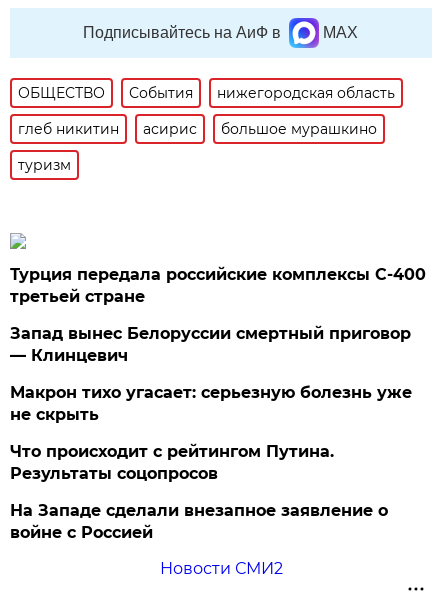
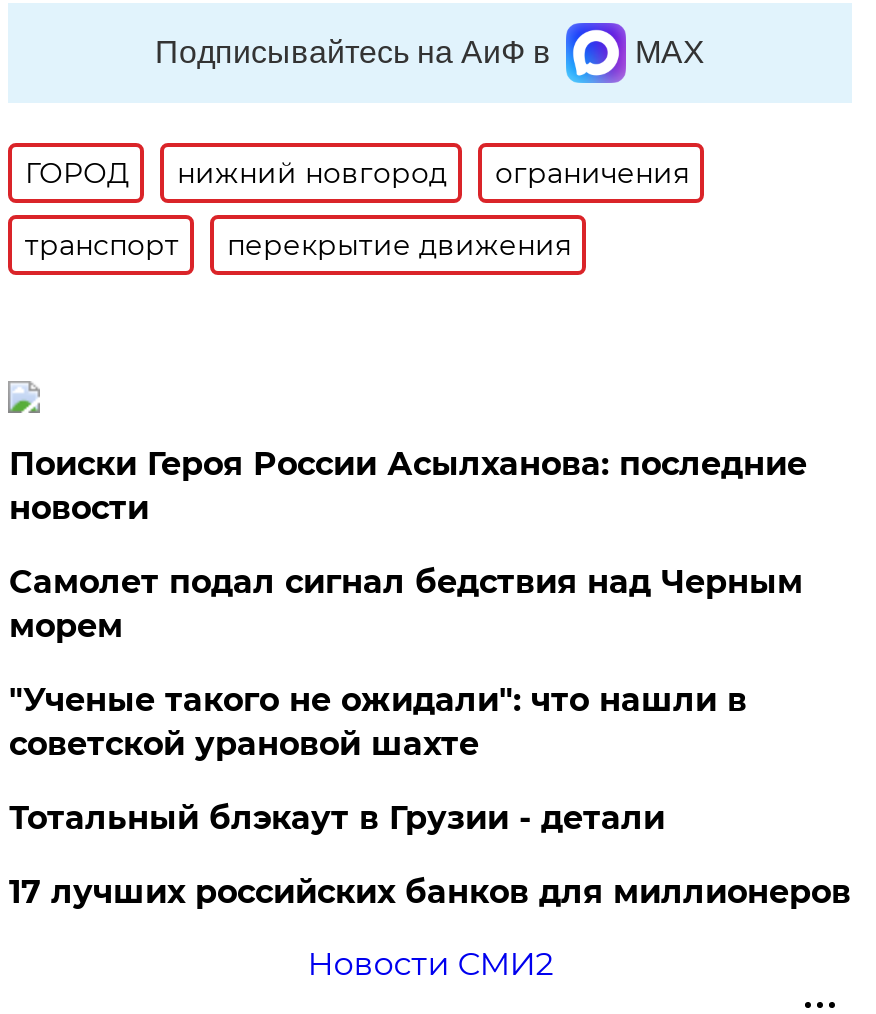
[18,84,395,174] ОБЩЕСТВО | События | нижегородская область | глеб никитин | асирис | большое мурашкино | туризм -> [25,156,689,264] ГОРОД | нижний новгород | ограничения | транспорт | перекрытие движения
[10,265,426,542] Турция передала российские комплексы С-400 | третьей стране | Запад вынес Белоруссии смертный приговор | — Клинцевич | Макрон тихо угасает: серьезную болезнь уже | не скрыть | Что происходит с рейтингом Путина. | Результаты соцопросов | На Западе сделали внезапное заявление о | войне с Россией -> [9,446,851,912] Поиски Героя России Асылханова: последние | новости | Самолет подал сигнал бедствия над Черным | морем | "Ученые такого не ожидали": что нашли в | советской урановой шахте | Тотальный блэкаут в Грузии - детали | 17 лучших российских банков для миллионеров

